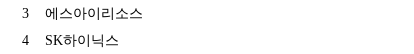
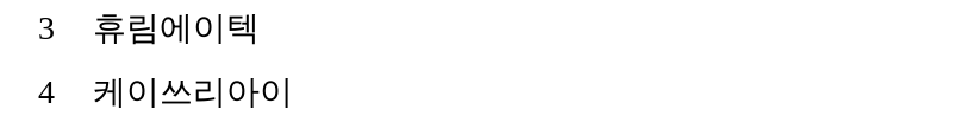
[45,6,143,21] 에스아이리소스 -> [93,11,260,46] 휴림에이텍
[45,32,119,47] SK하이닉스 -> [93,73,293,109] 케이쓰리아이

